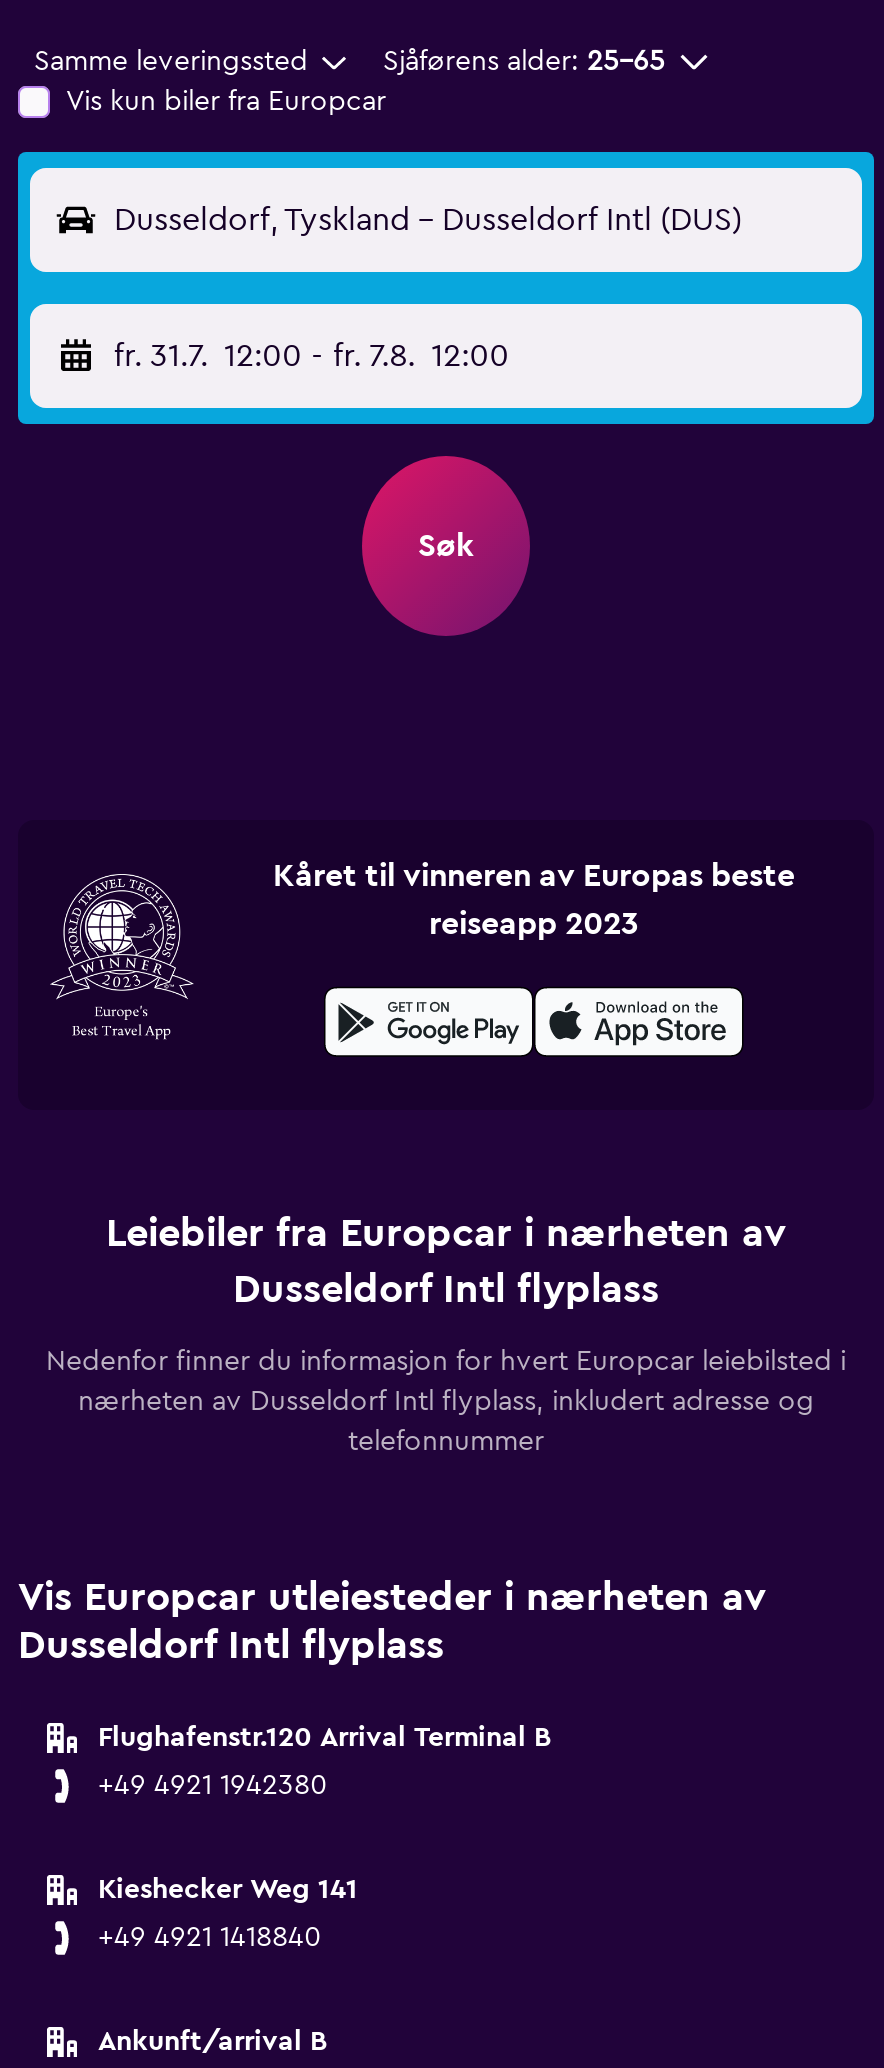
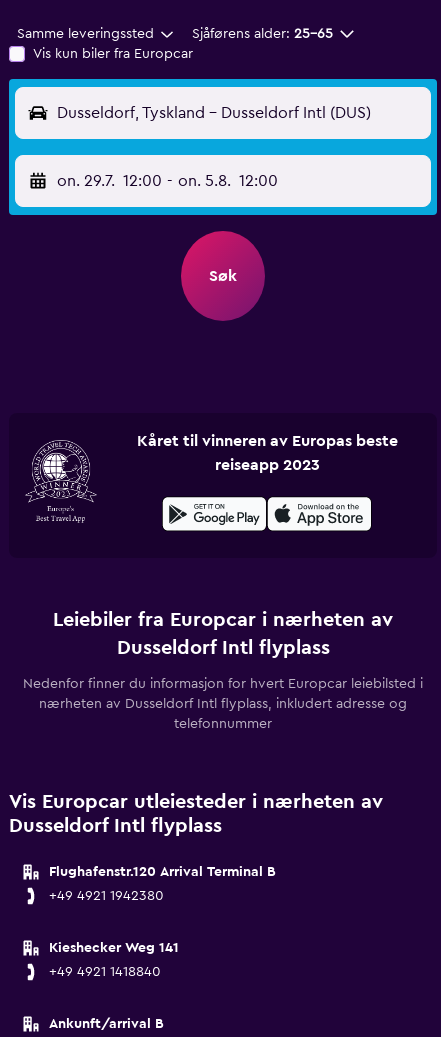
[114,340,509,372] fr. 31.7. 12:00 - fr. 7.8. 12:00 -> [57,173,278,189] on. 29.7. 12:00 - on. 5.8. 12:00

